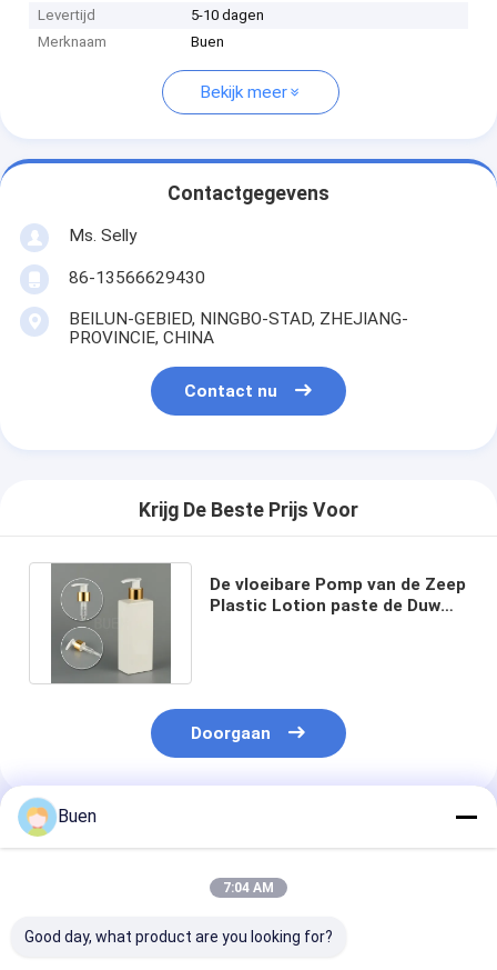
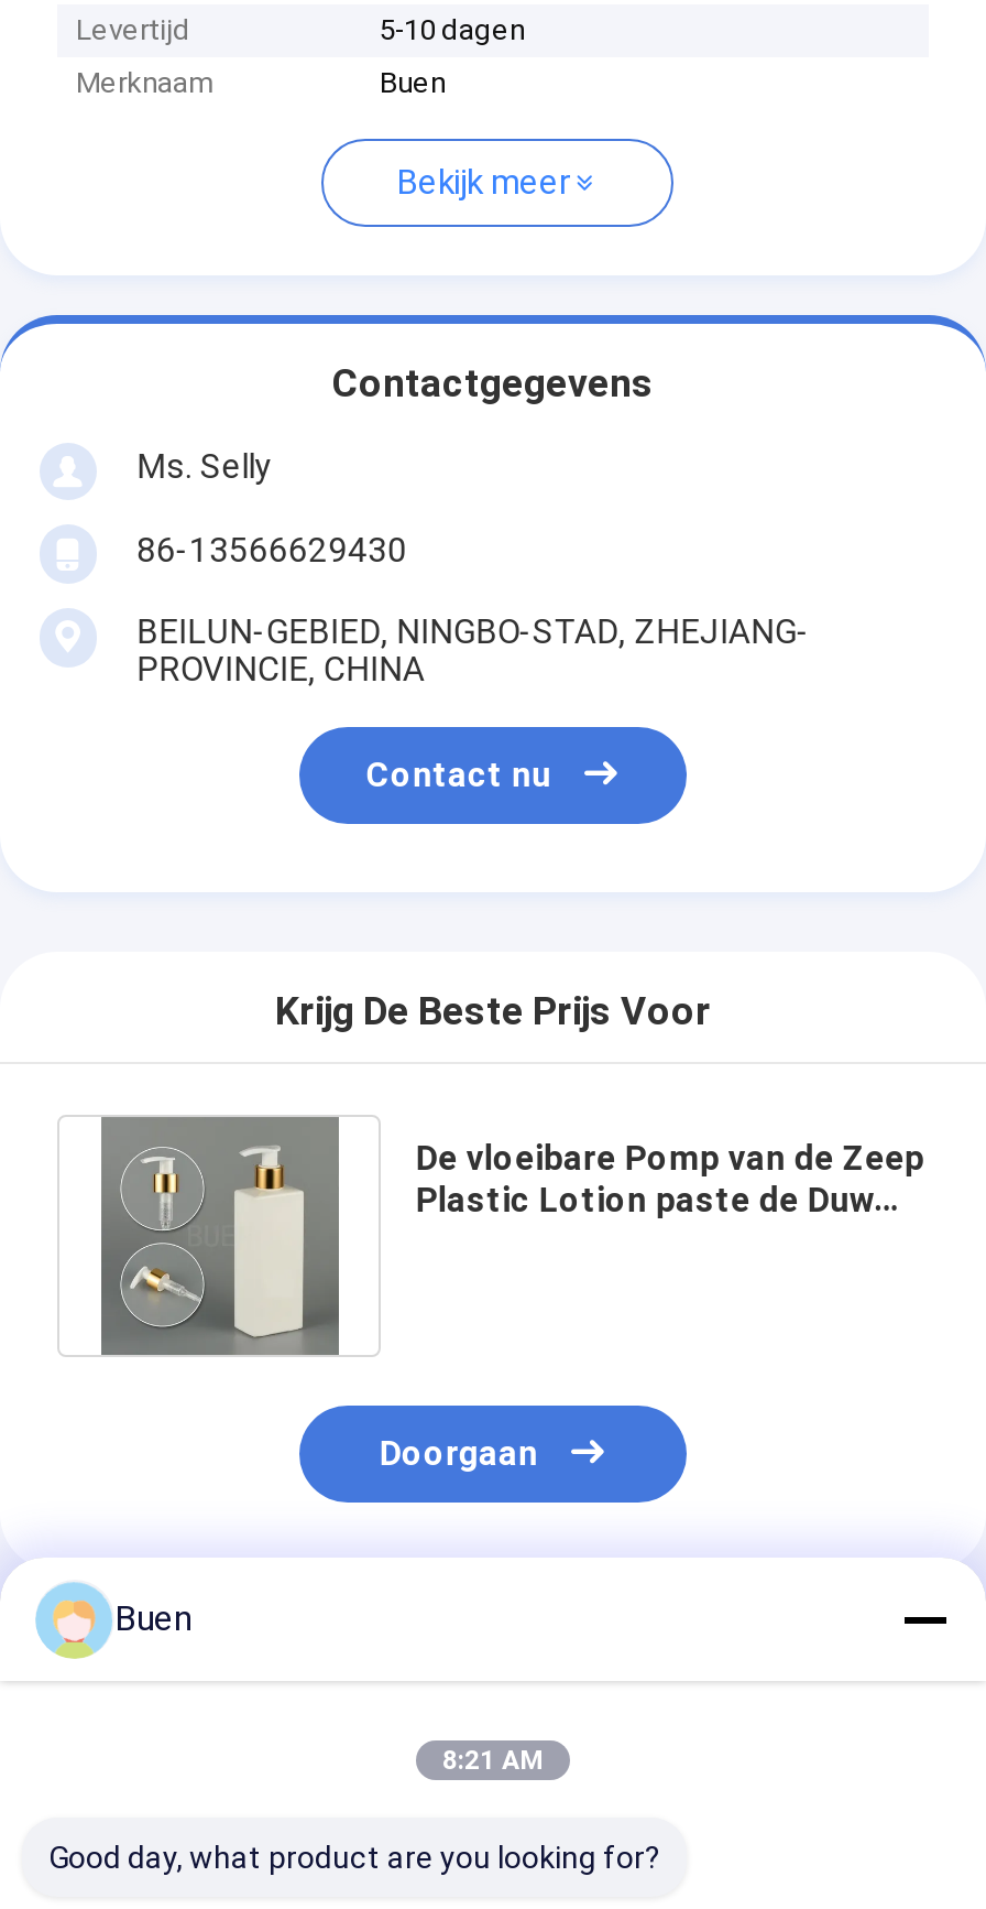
[223,880,274,896] 7:04 AM -> [442,1745,544,1776] 8:21 AM

